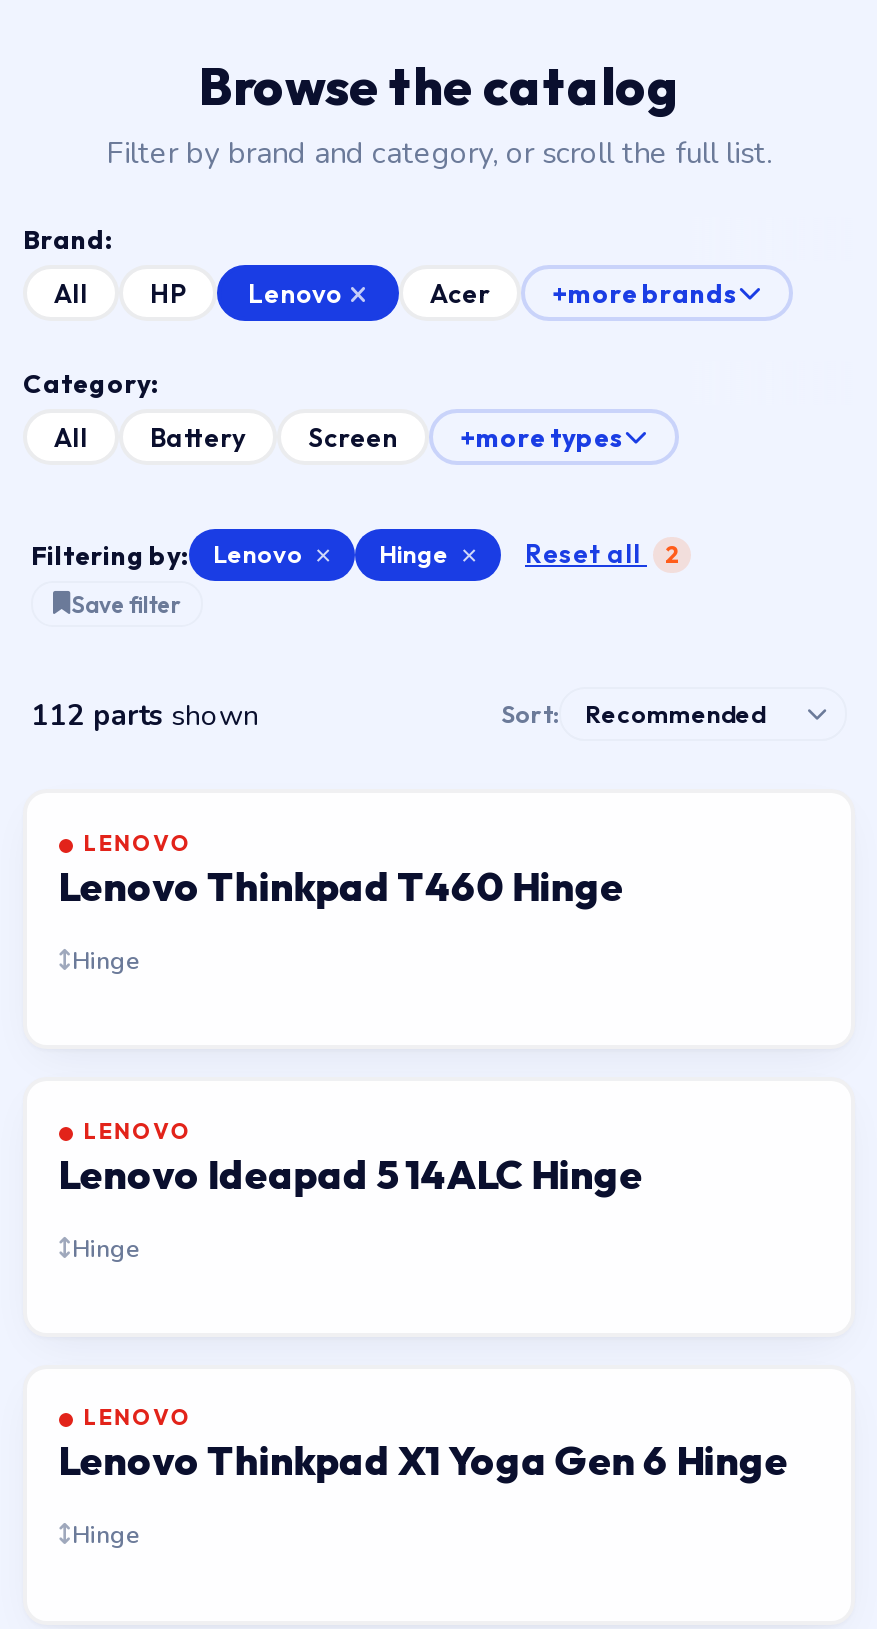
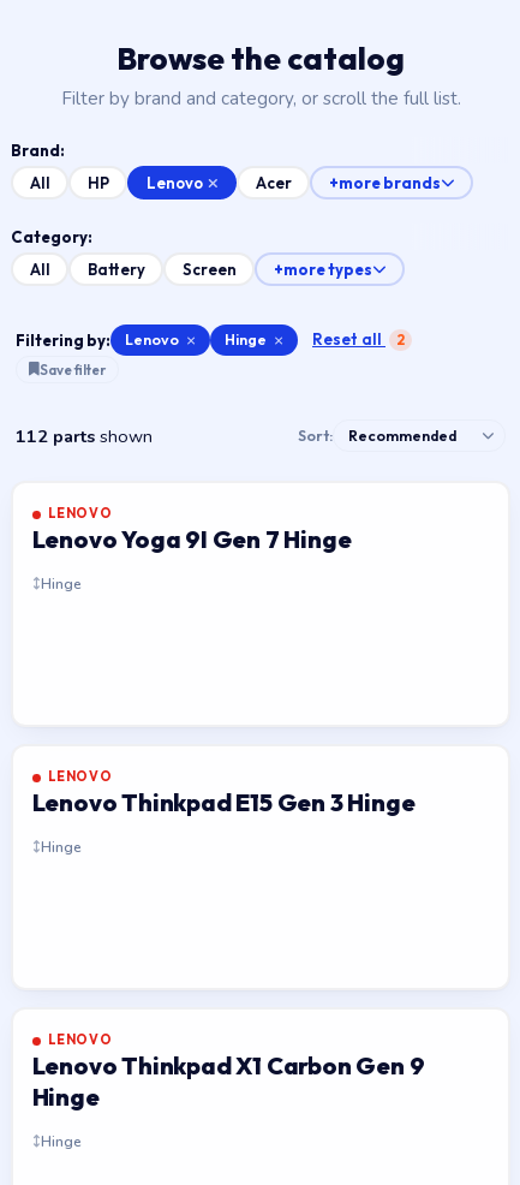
[58,861,624,911] Lenovo Thinkpad T460 Hinge -> [32,524,351,554] Lenovo Yoga 9I Gen 7 Hinge
[58,1148,643,1198] Lenovo Ideapad 5 14ALC Hinge -> [32,787,415,817] Lenovo Thinkpad E15 Gen 3 Hinge
[58,1436,788,1486] Lenovo Thinkpad X1 Yoga Gen 6 Hinge -> [32,1050,424,1111] Lenovo Thinkpad X1 Carbon Gen 9 | Hinge

